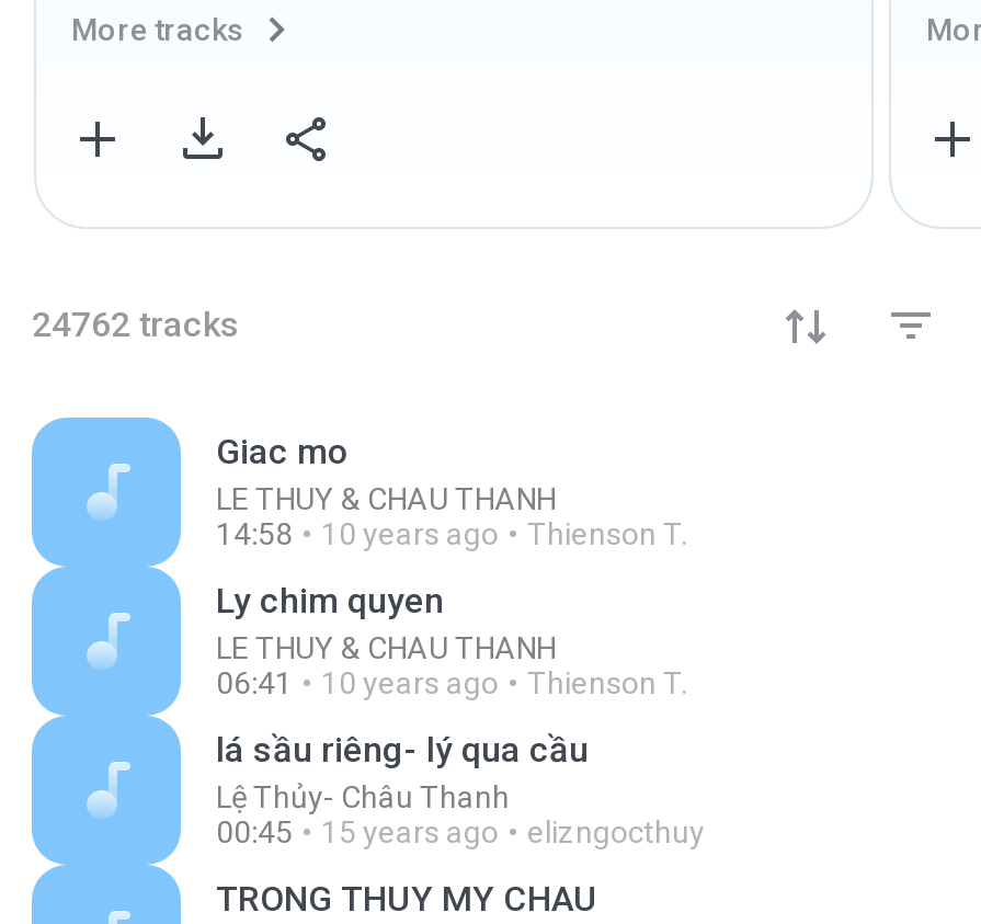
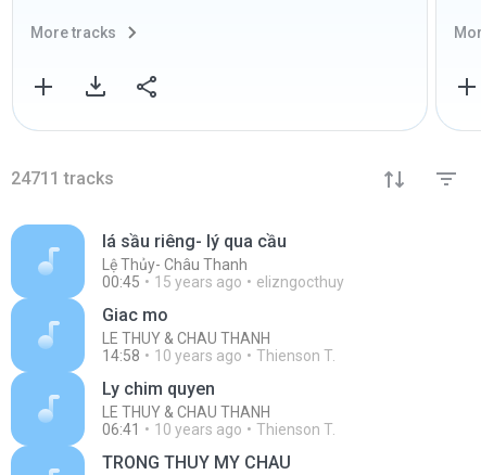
[32,304,240,345] 24762 tracks -> [11,168,114,189] 24711 tracks
moved [216,431,687,700] -> [102,305,336,438]: Giac mo | LE THUY & CHAU THANH | 14:58 | ... | 10 years ago | Thienson T.
moved [216,729,705,849] -> [102,231,344,291]: lá sầu riêng- lý qua cầu | Lệ Thủy- Châu Thanh | 00:45 | 15 years ago | elizngocthuy

